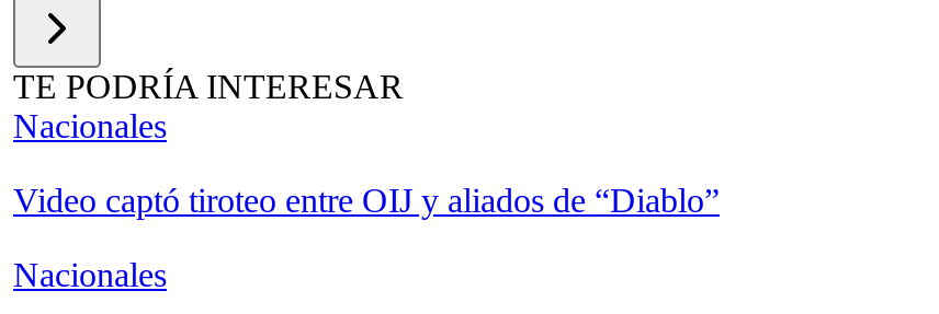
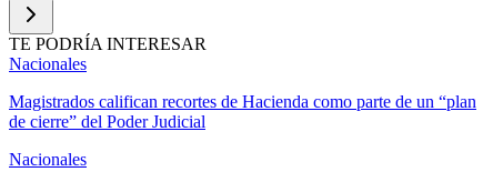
[13,182,720,219] Video captó tiroteo entre OIJ y aliados de “Diablo” -> [9,92,476,131] Magistrados califican recortes de Hacienda como parte de un “plan | de cierre” del Poder Judicial

